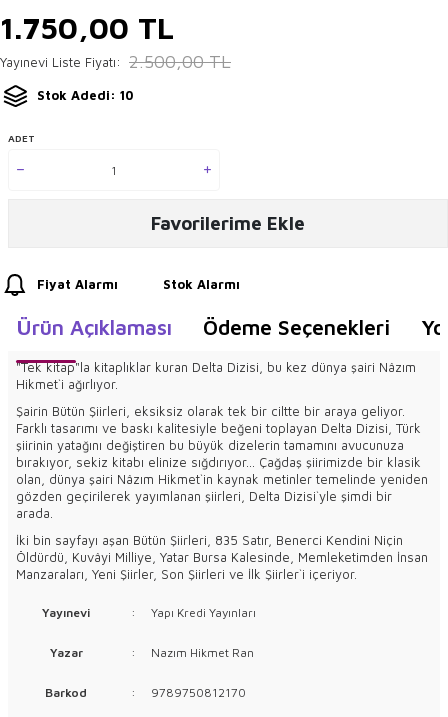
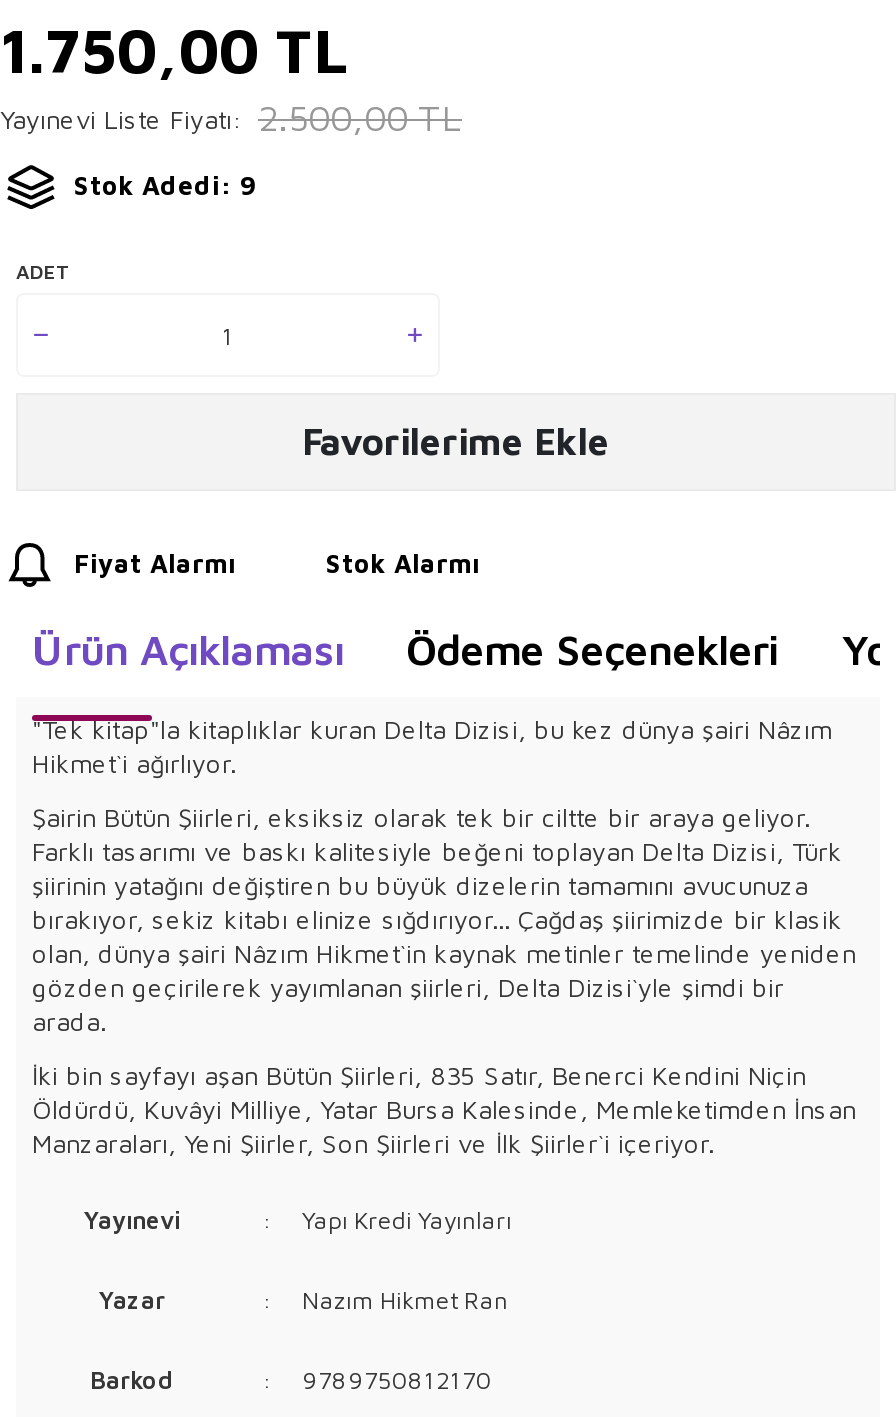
[37,87,133,103] Stok Adedi: 10 -> [74,169,258,201] Stok Adedi: 9

